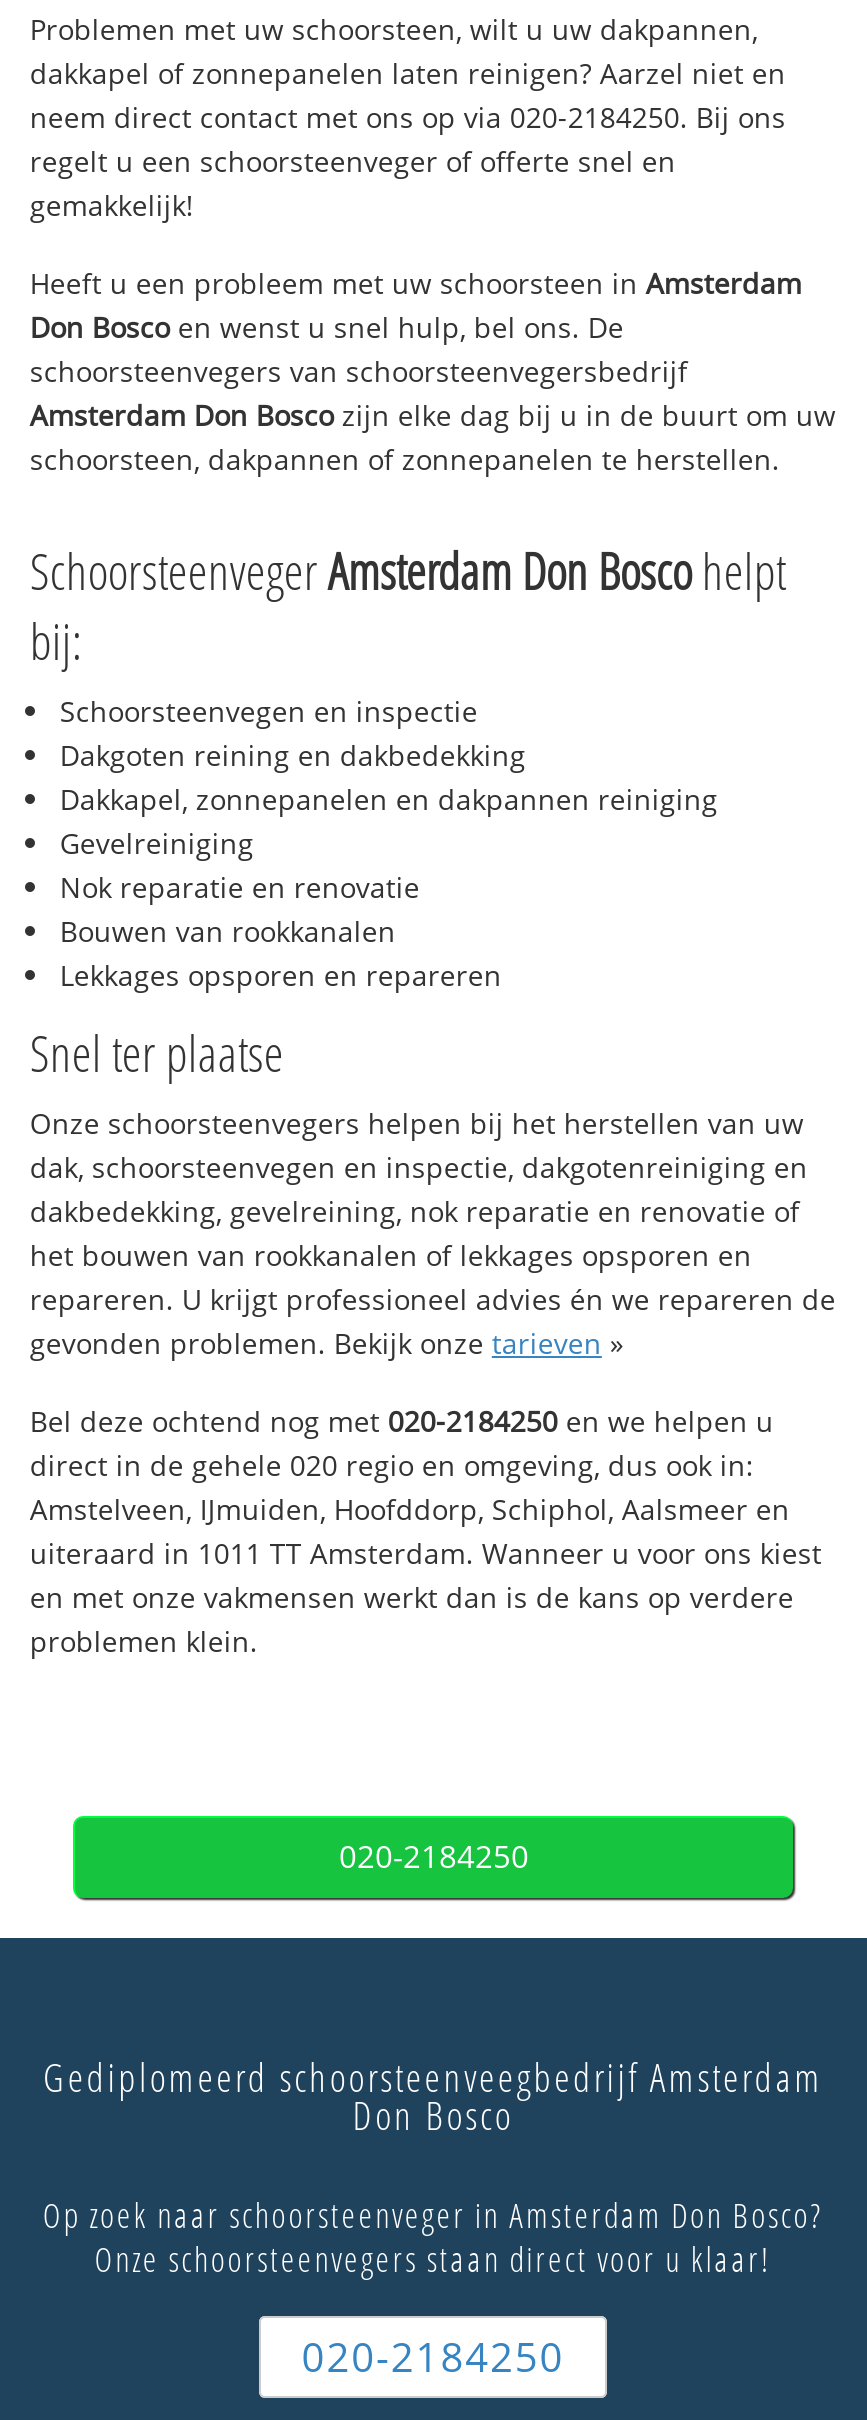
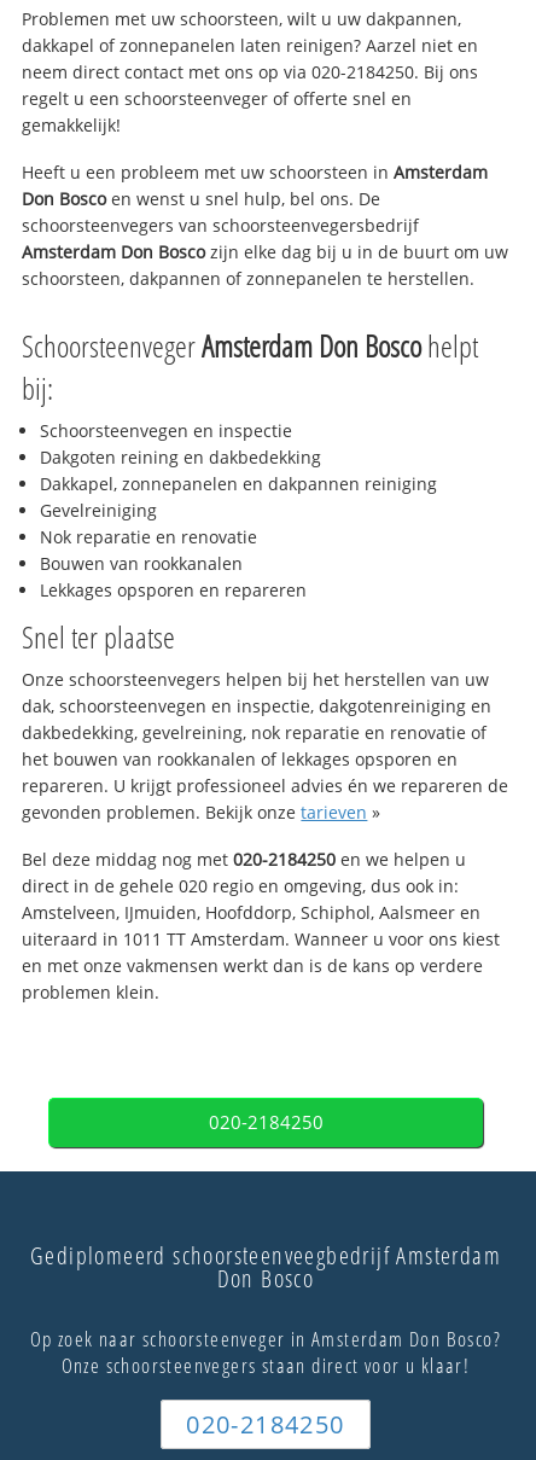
[30,1401,774,1439] Bel deze ochtend nog met 020-2184250 en we helpen u -> [22,847,466,870] Bel deze middag nog met 020-2184250 en we helpen u

